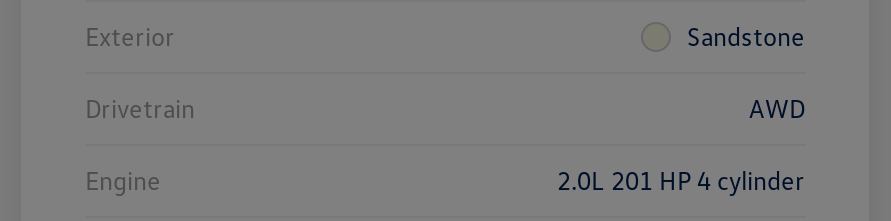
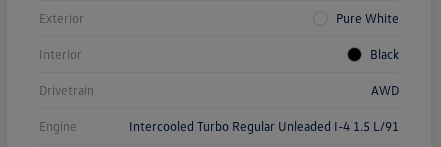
[687,20,805,52] Sandstone -> [39,10,399,62] Pure White | Interior | Black
[557,164,805,196] 2.0L 201 HP 4 cylinder -> [129,118,399,134] Intercooled Turbo Regular Unleaded I-4 1.5 L/91

